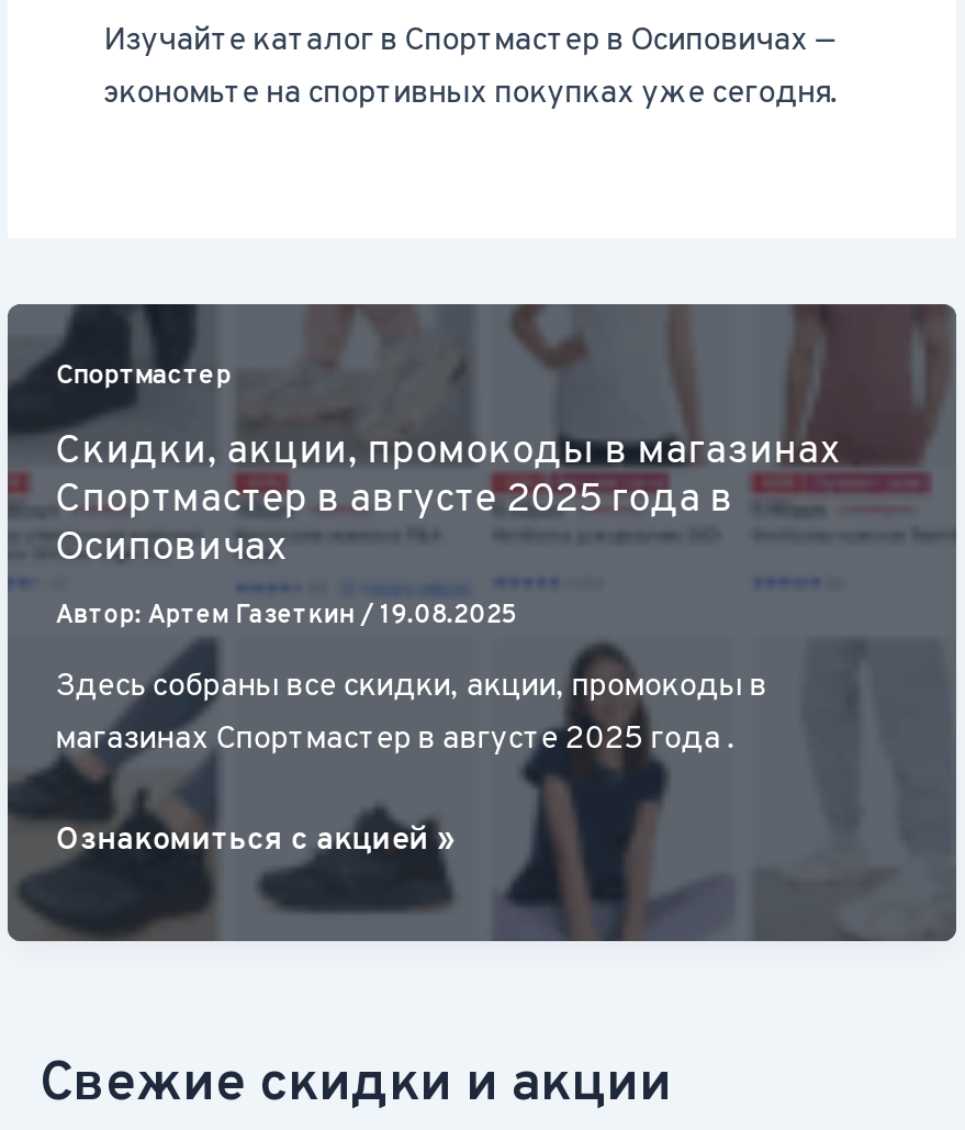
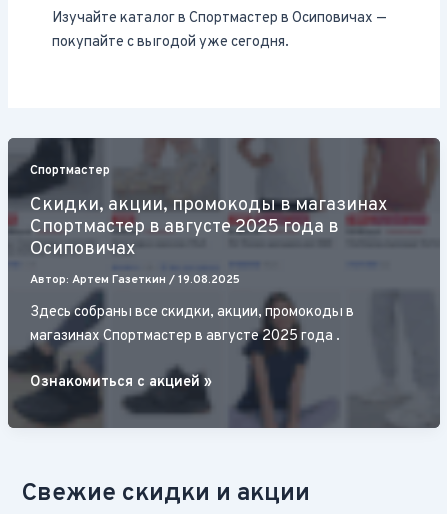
[103,73,839,114] экономьте на спортивных покупках уже сегодня. -> [52,33,289,52] покупайте с выгодой уже сегодня.

